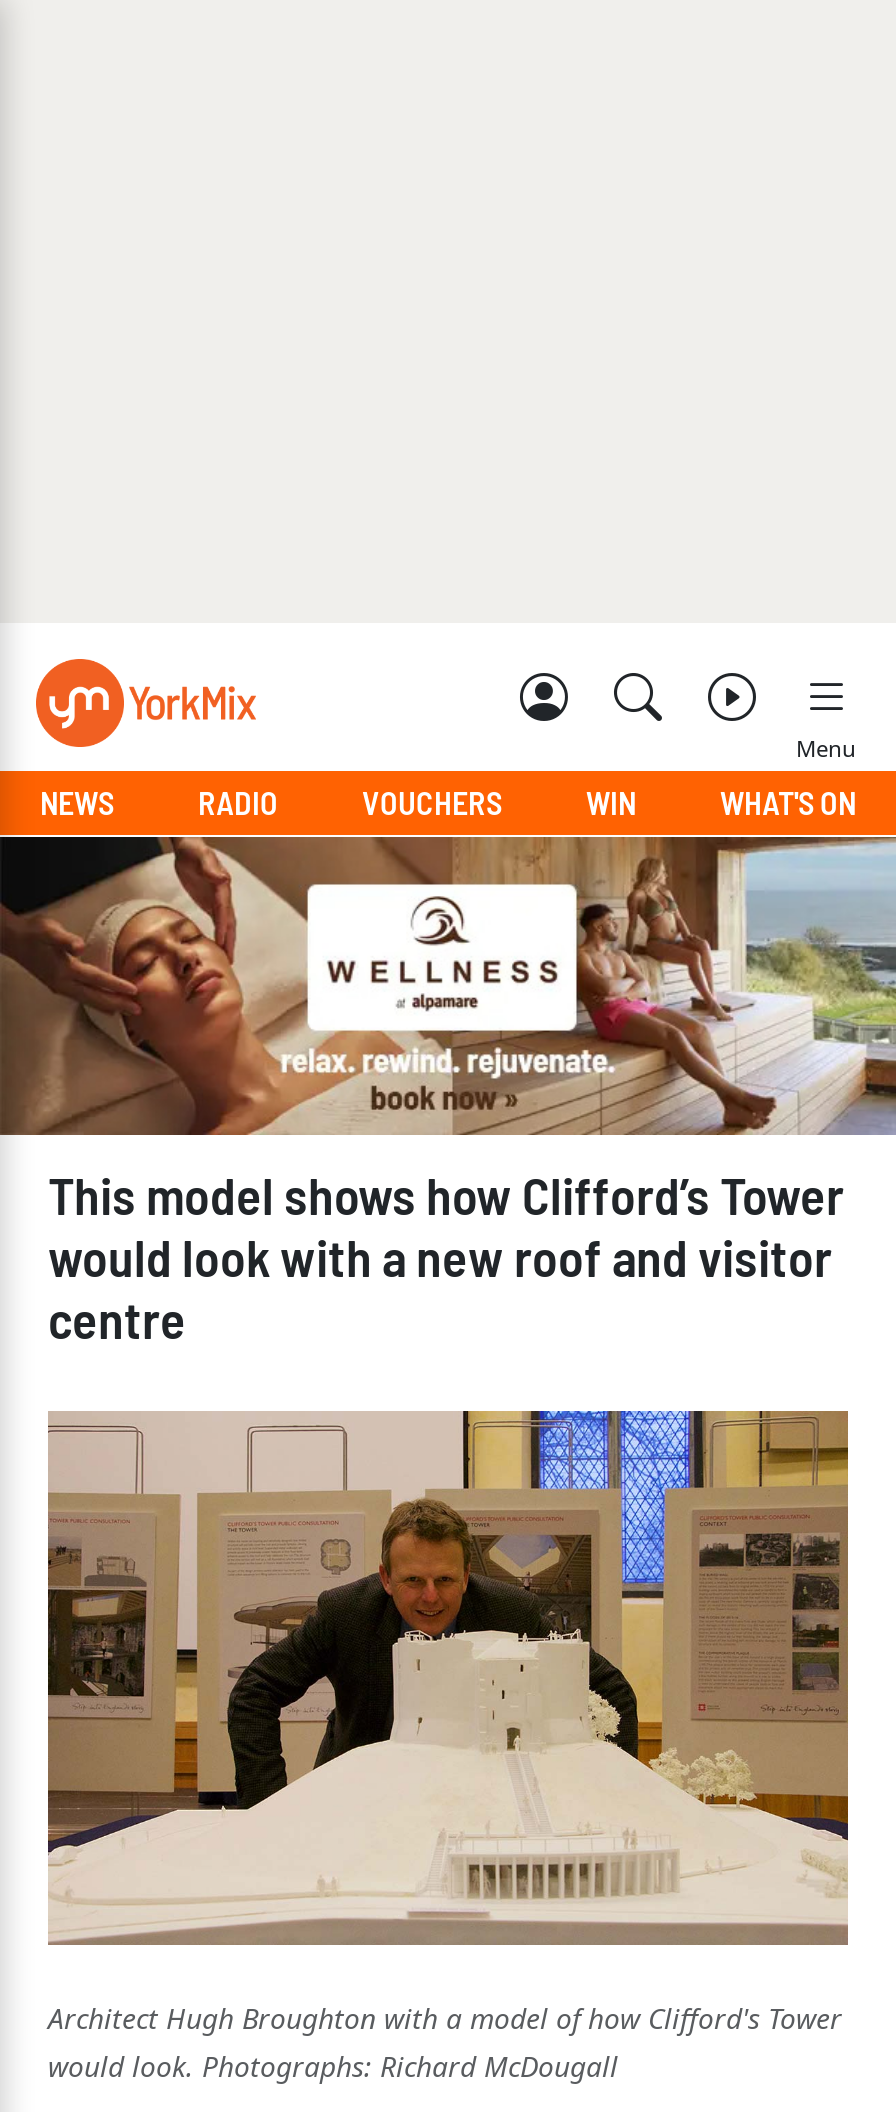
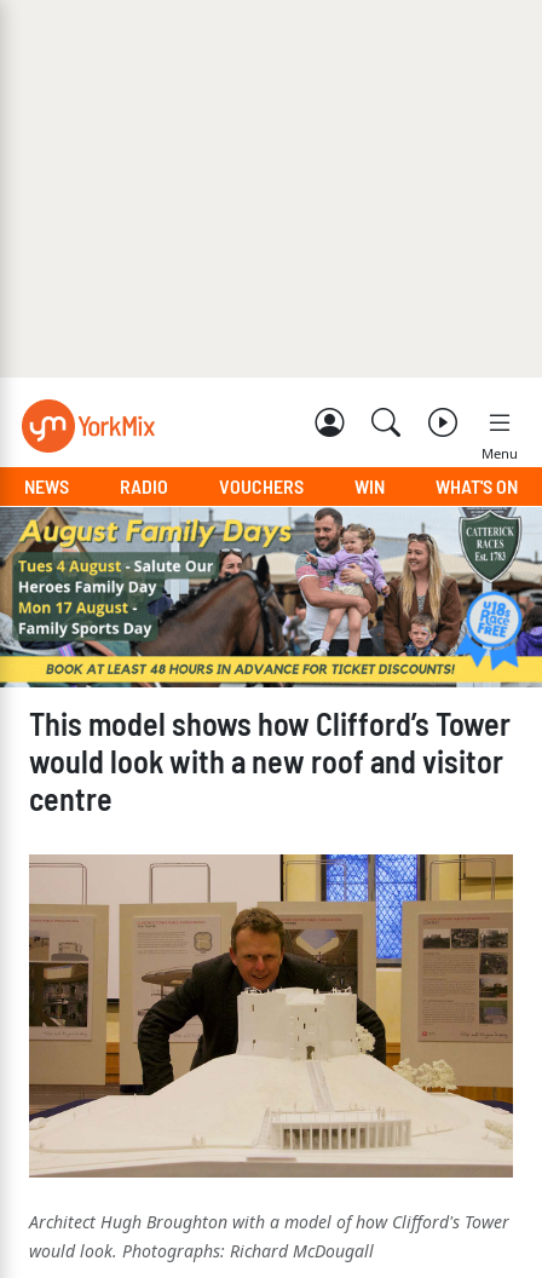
[6,835,890,1137] [image] -> [4,506,538,689] [image]

